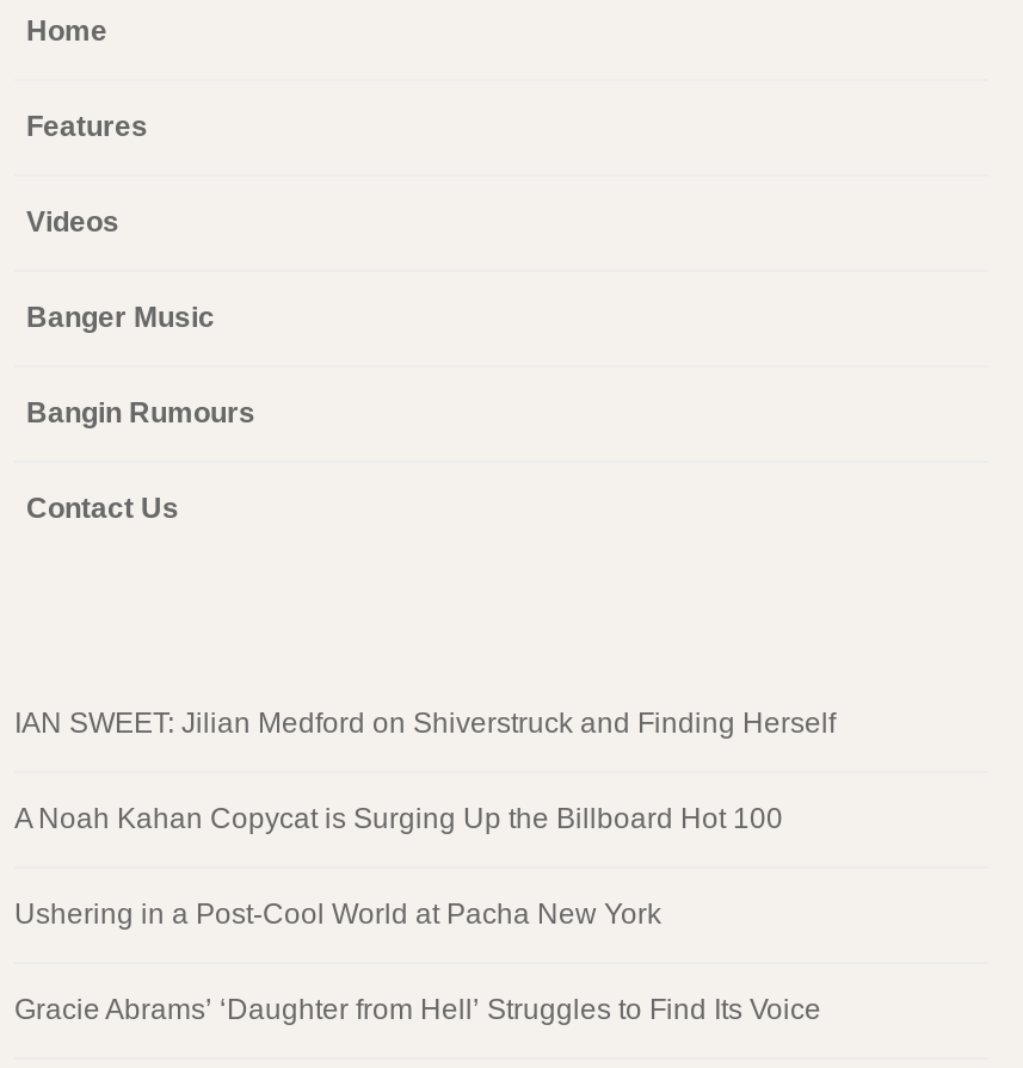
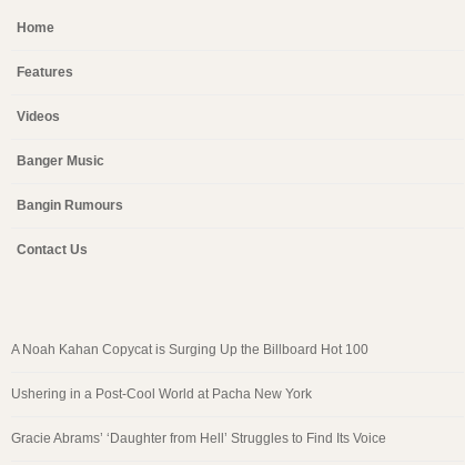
[14,706,836,740] IAN SWEET: Jilian Medford on Shiverstruck and Finding Herself -> none

